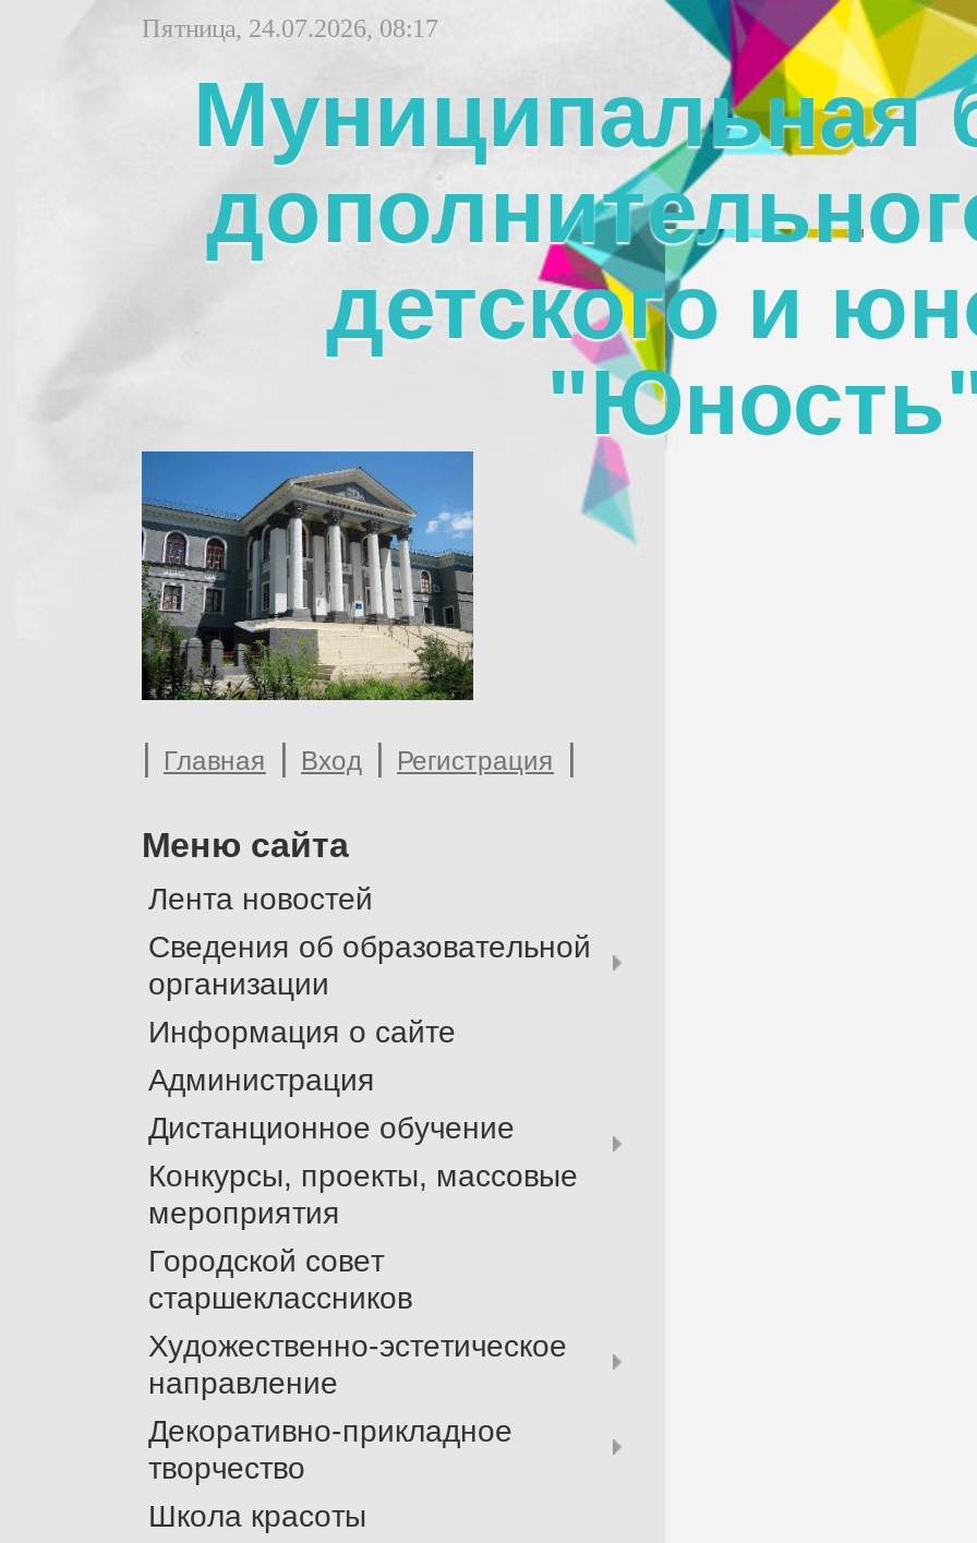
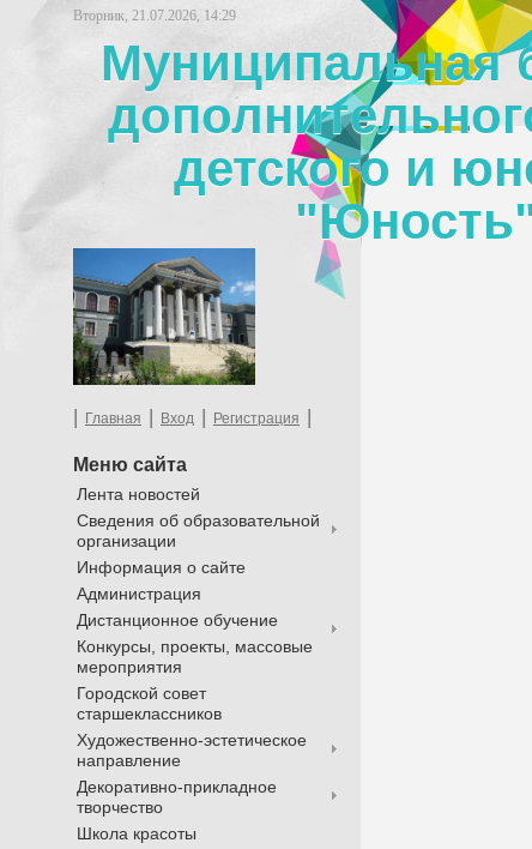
[142,13,438,44] Пятница, 24.07.2026, 08:17 -> [73,7,236,24] Вторник, 21.07.2026, 14:29

